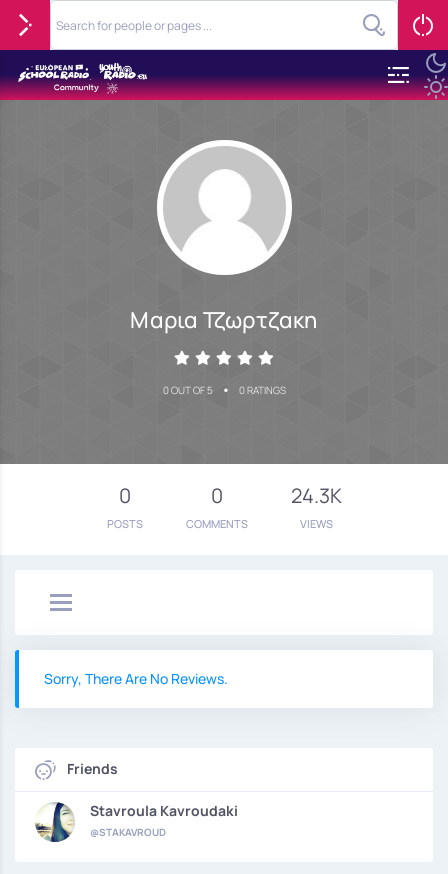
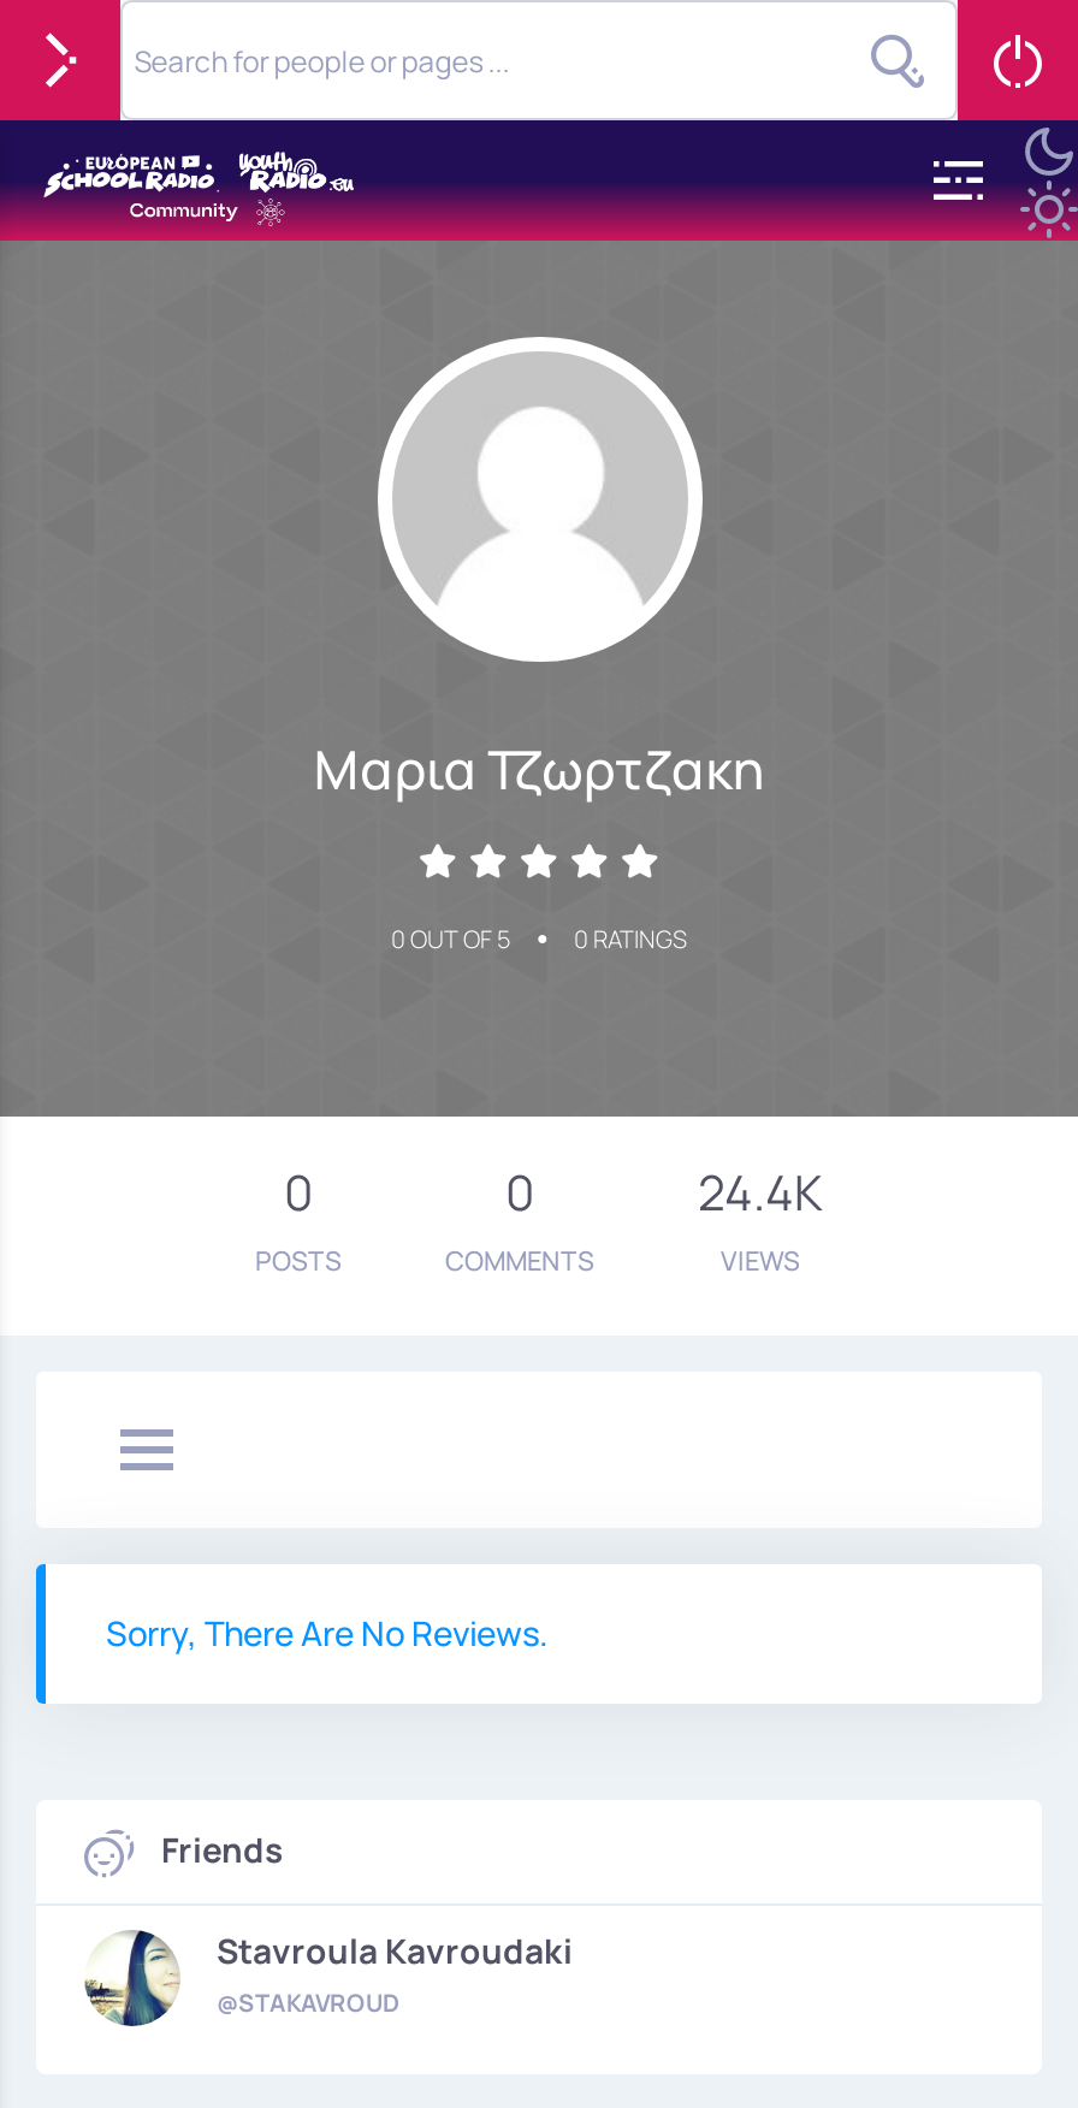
[290,482,341,509] 24.3K -> [698,1160,823,1225] 24.4K

